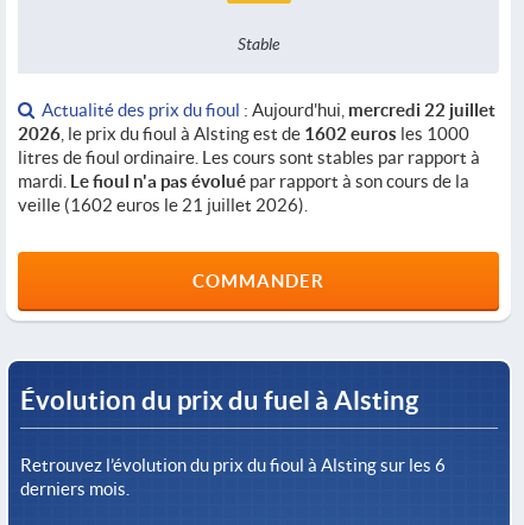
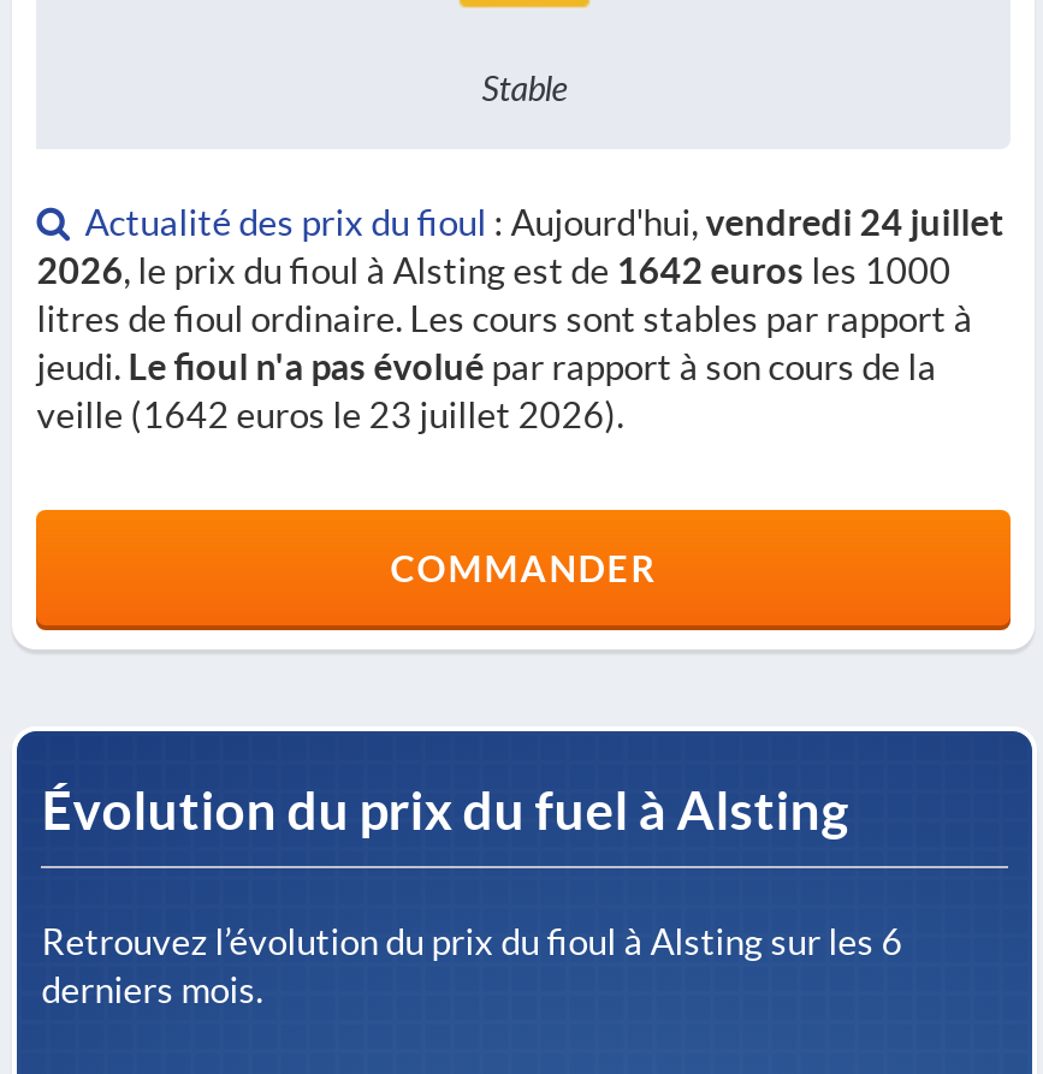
[42,99,496,120] Actualité des prix du fioul: Aujourd'hui, mercredi 22 juillet -> [85,200,1004,243] Actualité des prix du fioul: Aujourd'hui, vendredi 24 juillet
[18,122,470,144] 2026, le prix du fioul à Alsting est de 1602 euros les 1000 -> [37,248,951,291] 2026, le prix du fioul à Alsting est de 1642 euros les 1000
[18,170,470,191] mardi. Le fioul n'a pas évolué par rapport à son cours de la -> [37,344,936,387] jeudi. Le fioul n'a pas évolué par rapport à son cours de la
[18,194,308,215] veille (1602 euros le 21 juillet 2026). -> [37,392,624,435] veille (1642 euros le 23 juillet 2026).

